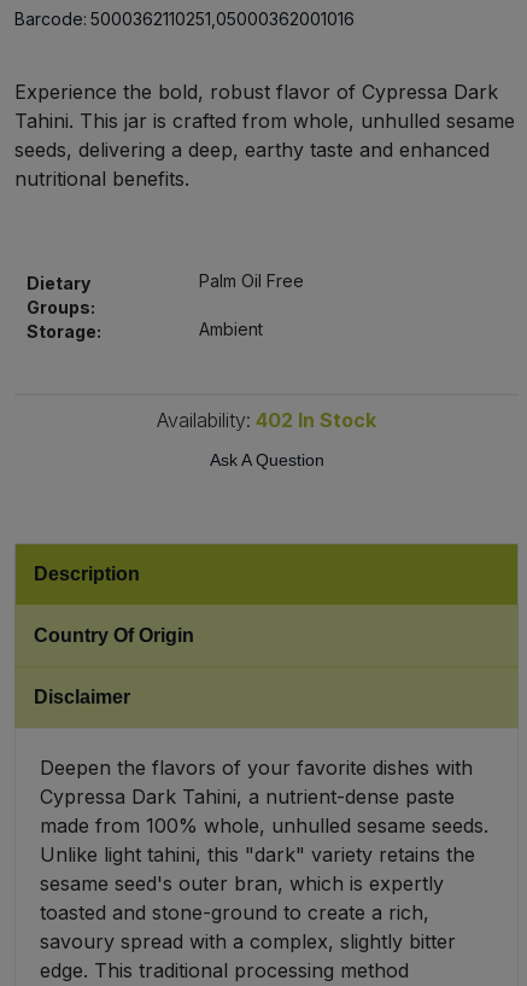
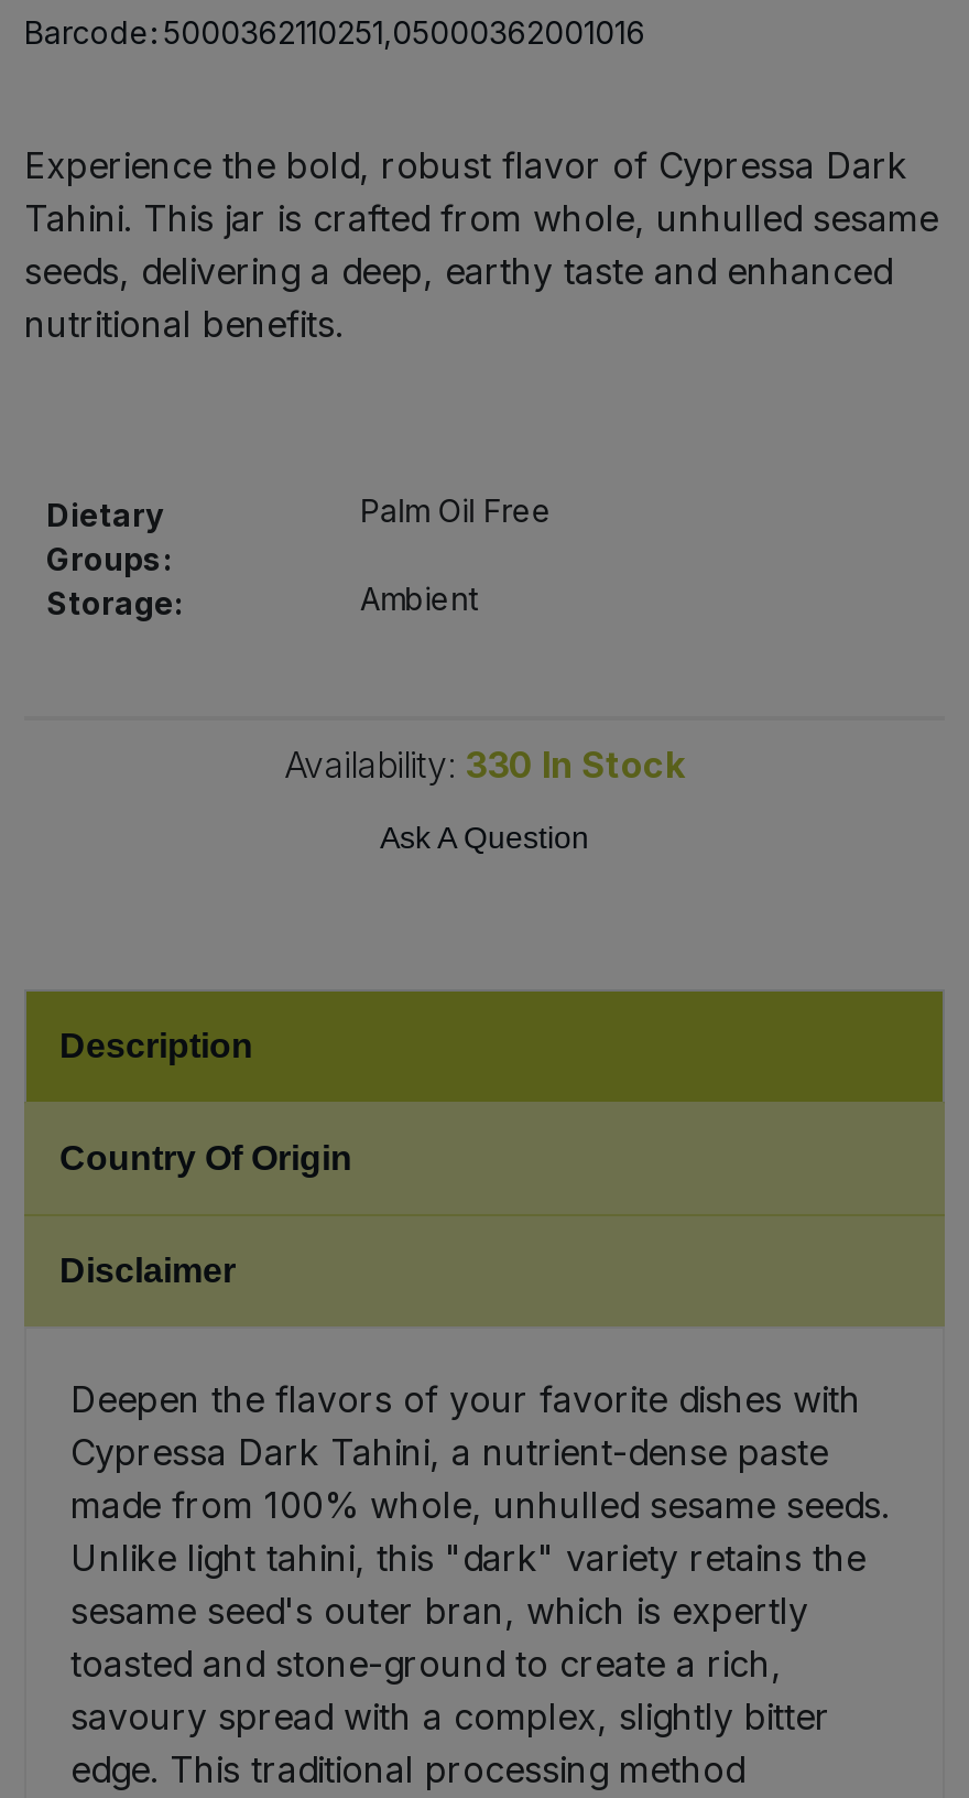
[157,408,376,432] Availability: 402 In Stock -> [284,743,685,787] Availability: 330 In Stock

